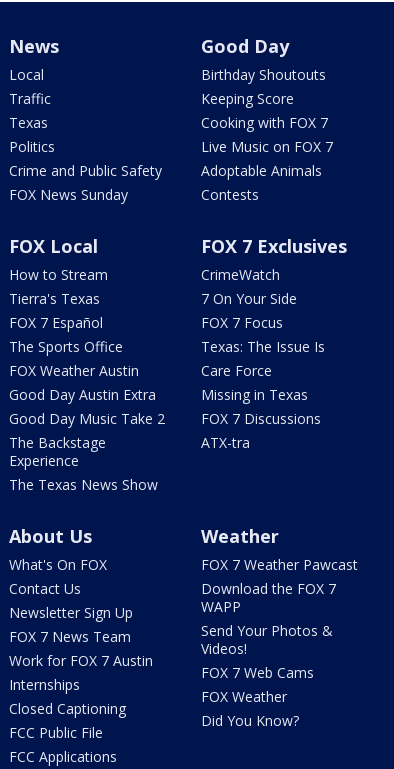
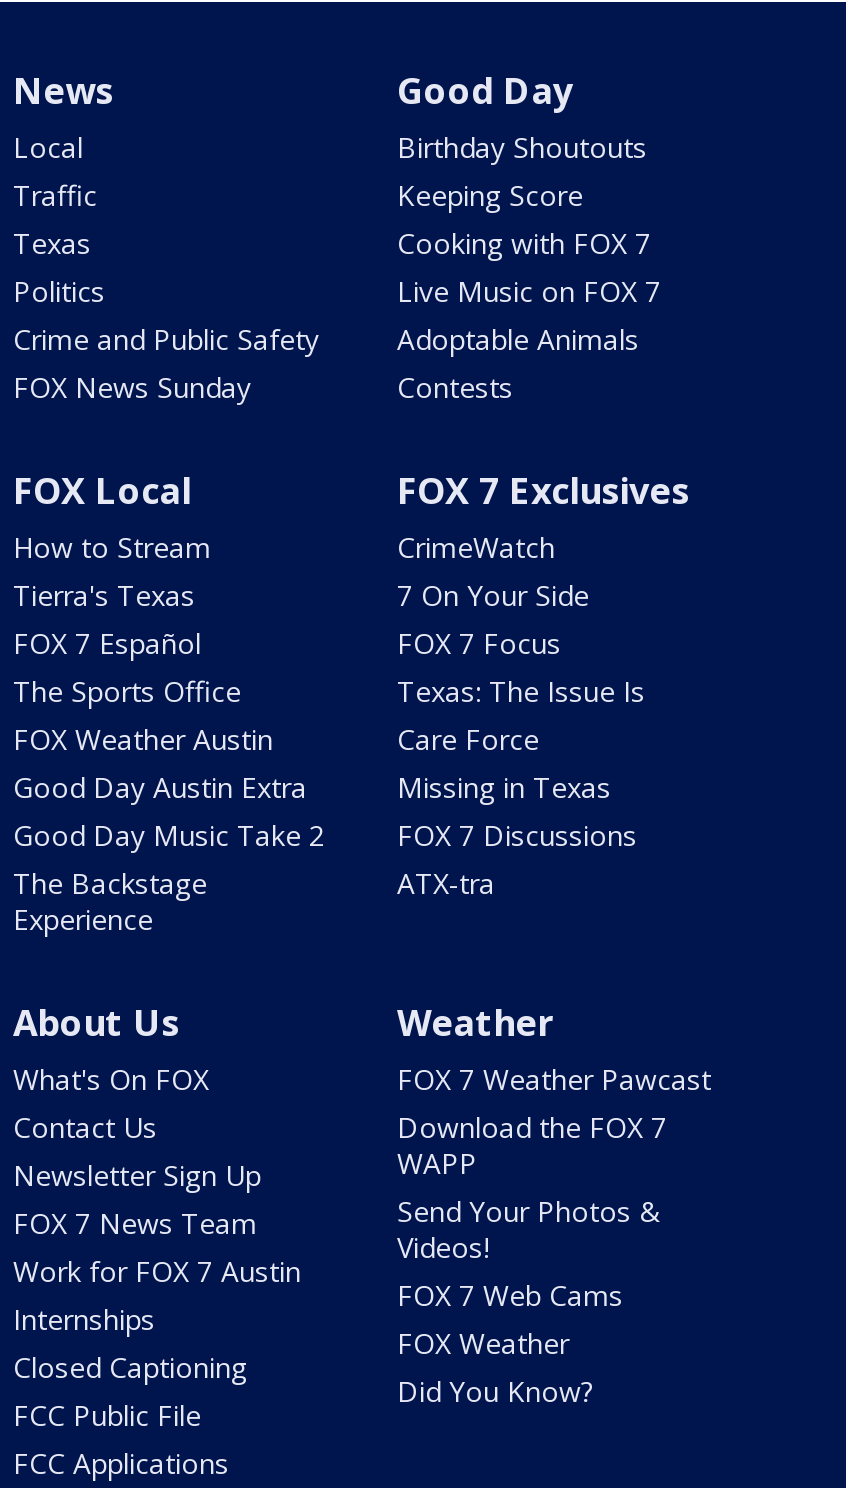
[9,475,158,494] The Texas News Show -> none

